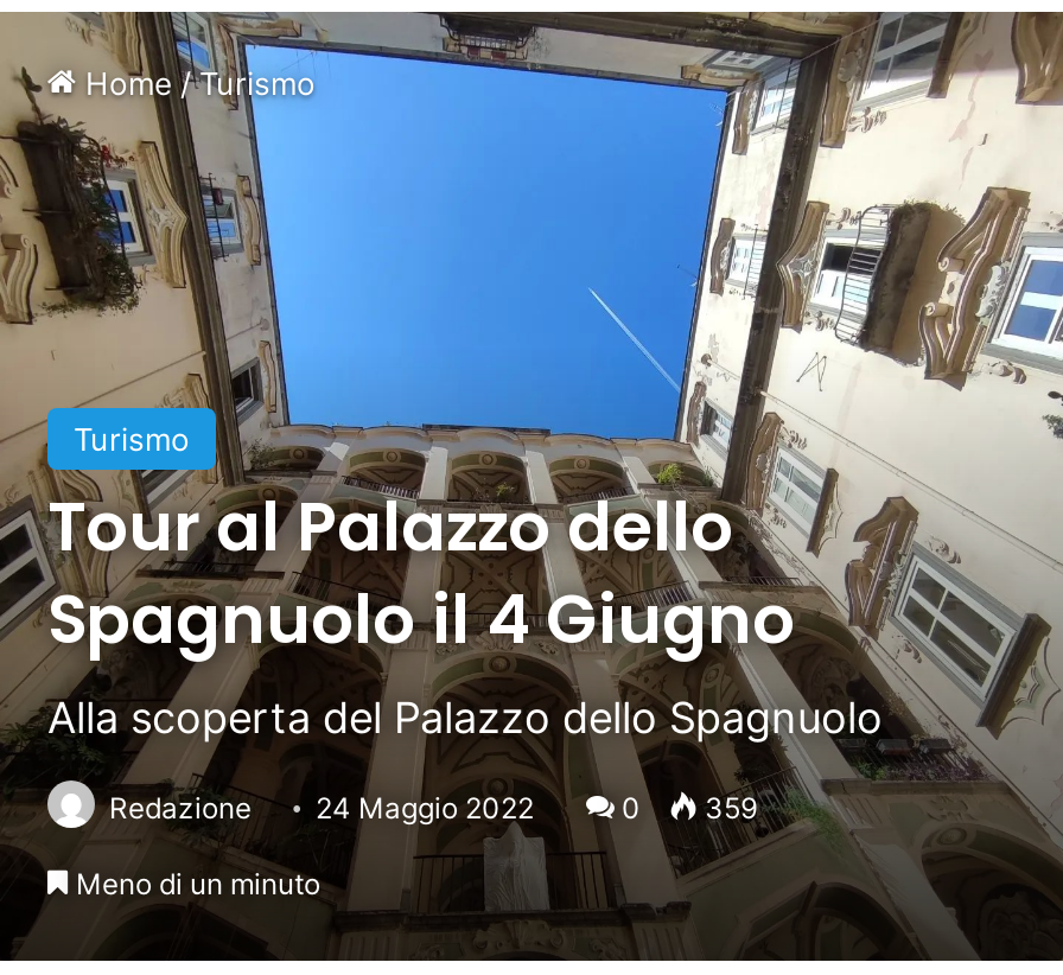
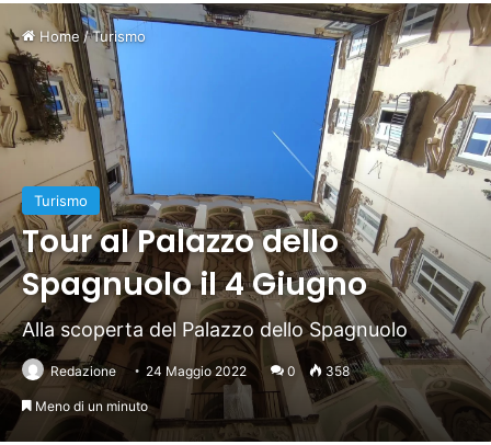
[622,790,757,826] 0 359 -> [287,363,350,379] 0 358

